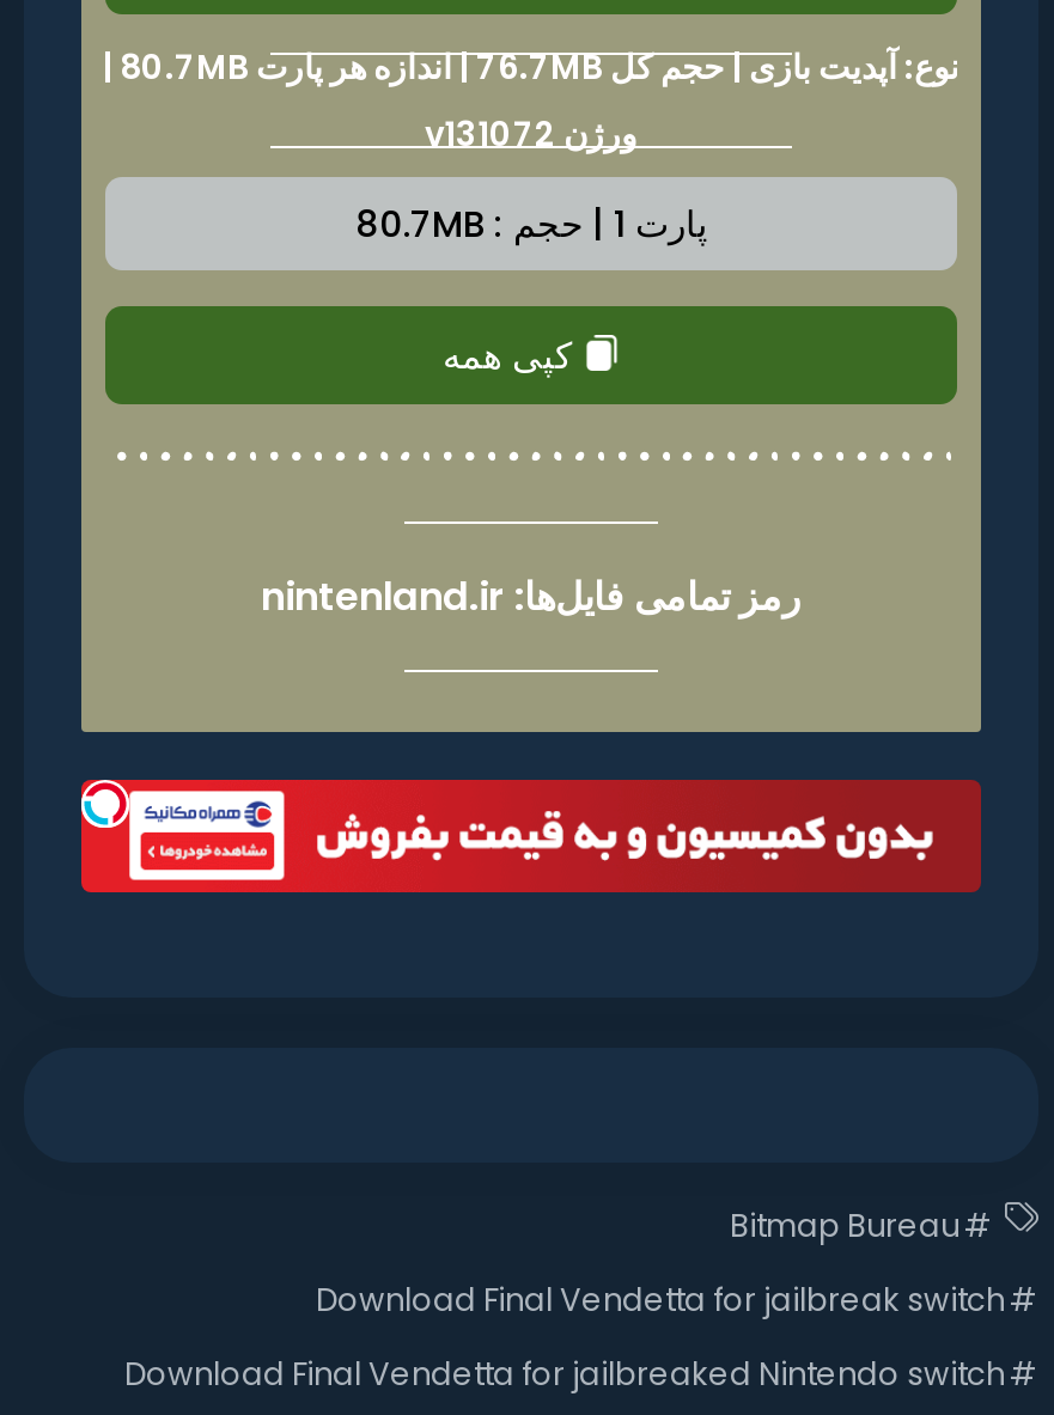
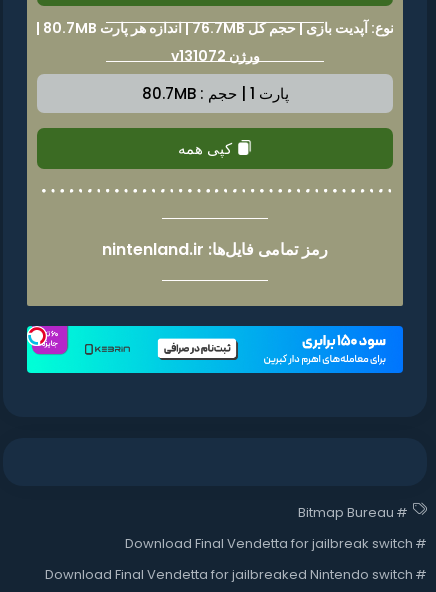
[79,777,983,895] [image] -> [26,325,404,374] [image]

